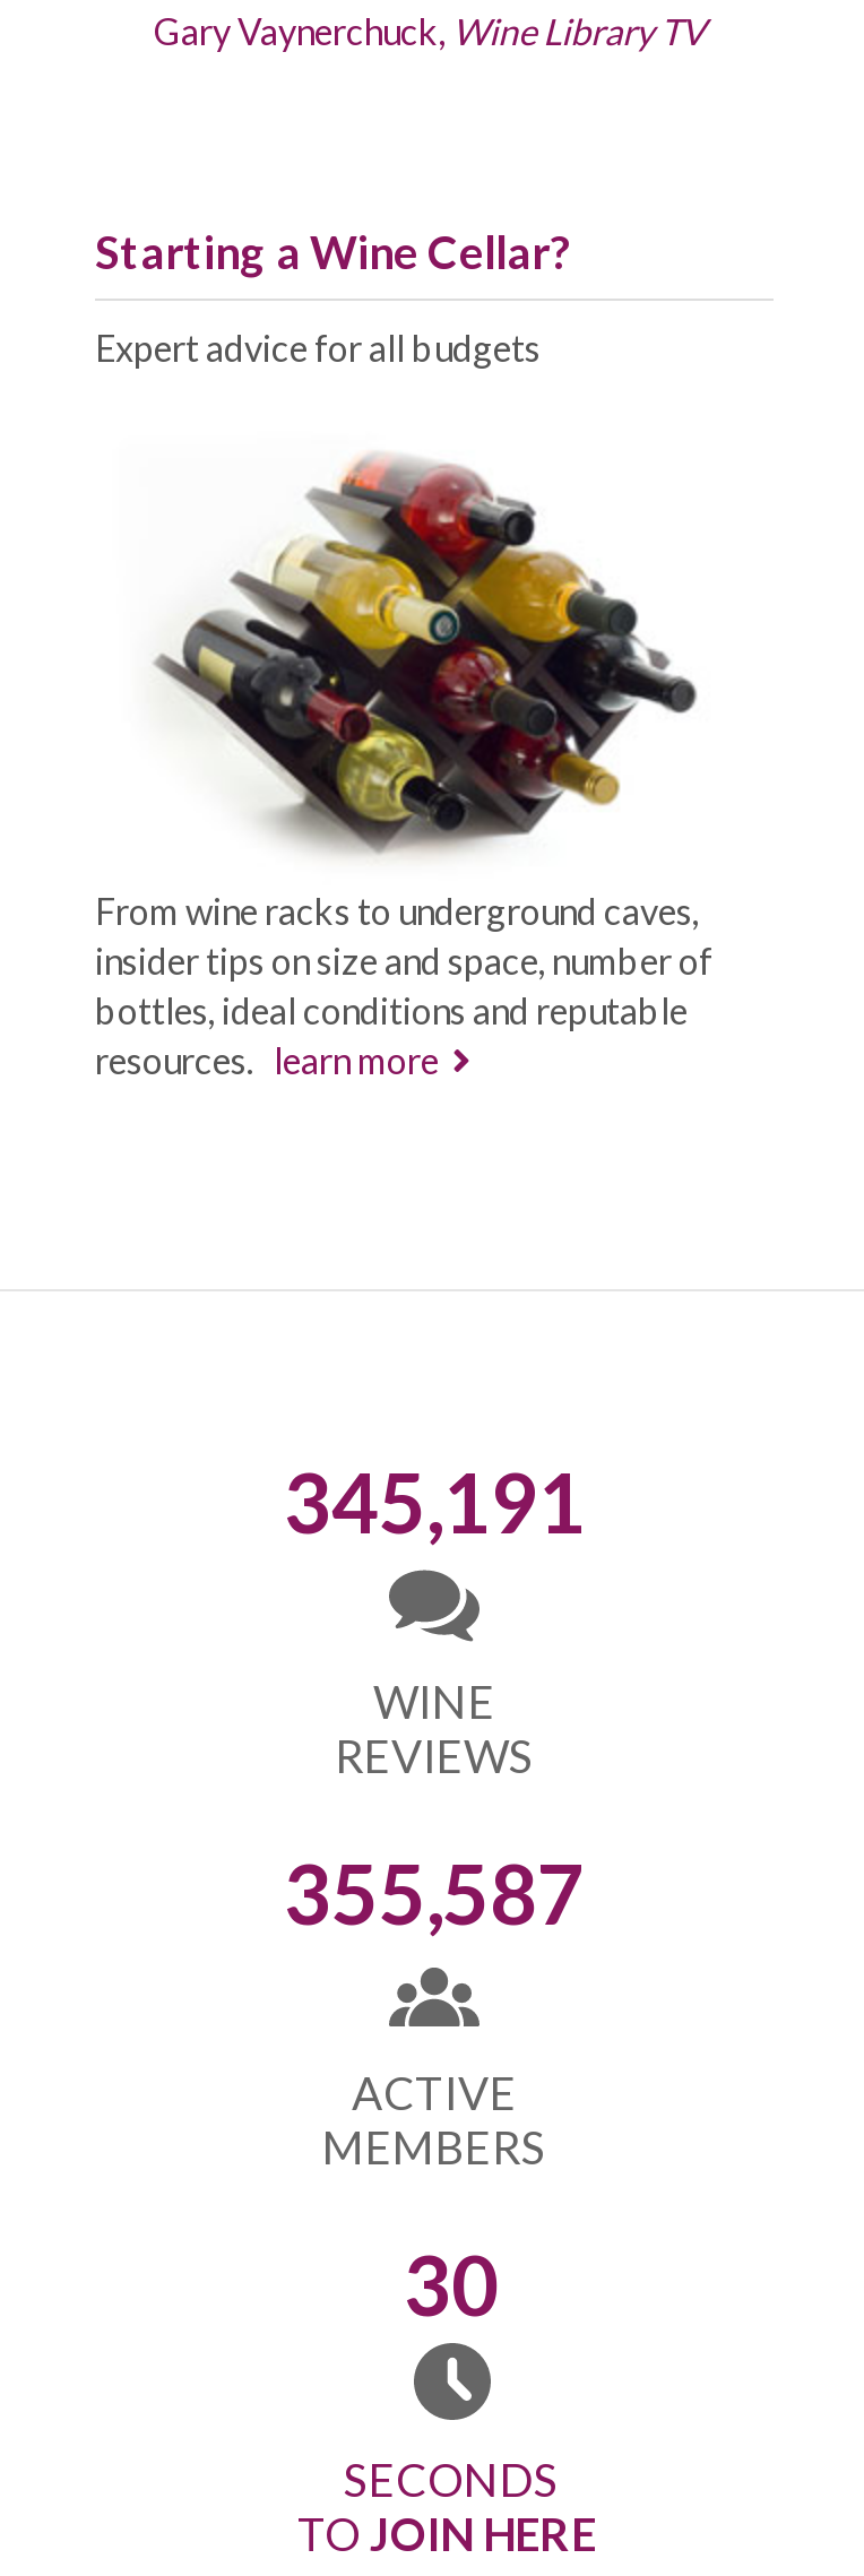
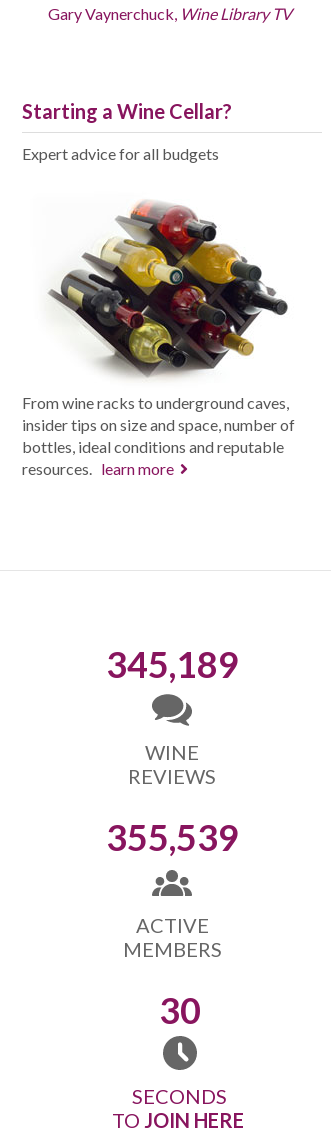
[284,1451,585,1551] 345,191 -> [105,642,238,686] 345,189
[284,1842,585,1942] 355,587 -> [105,815,238,859] 355,539

